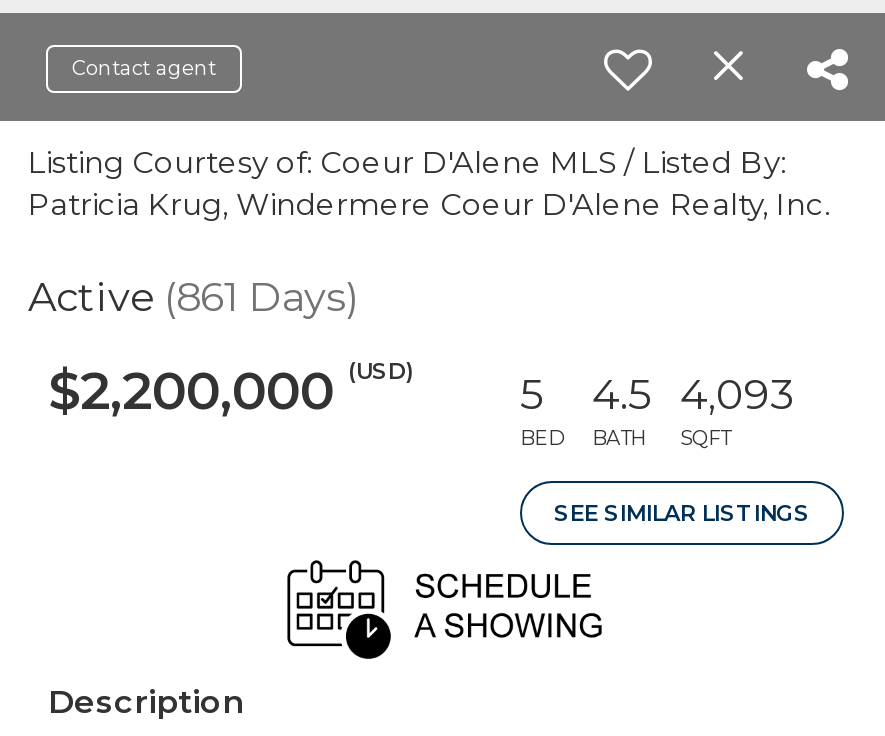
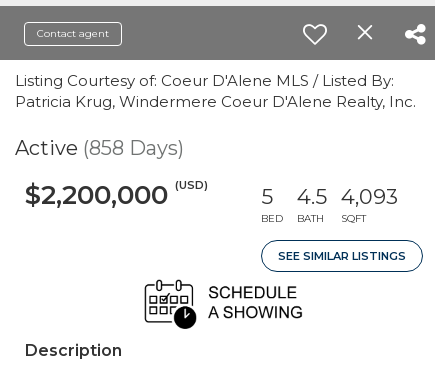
[28,273,358,321] Active (861 Days) -> [15,136,184,160] Active (858 Days)

